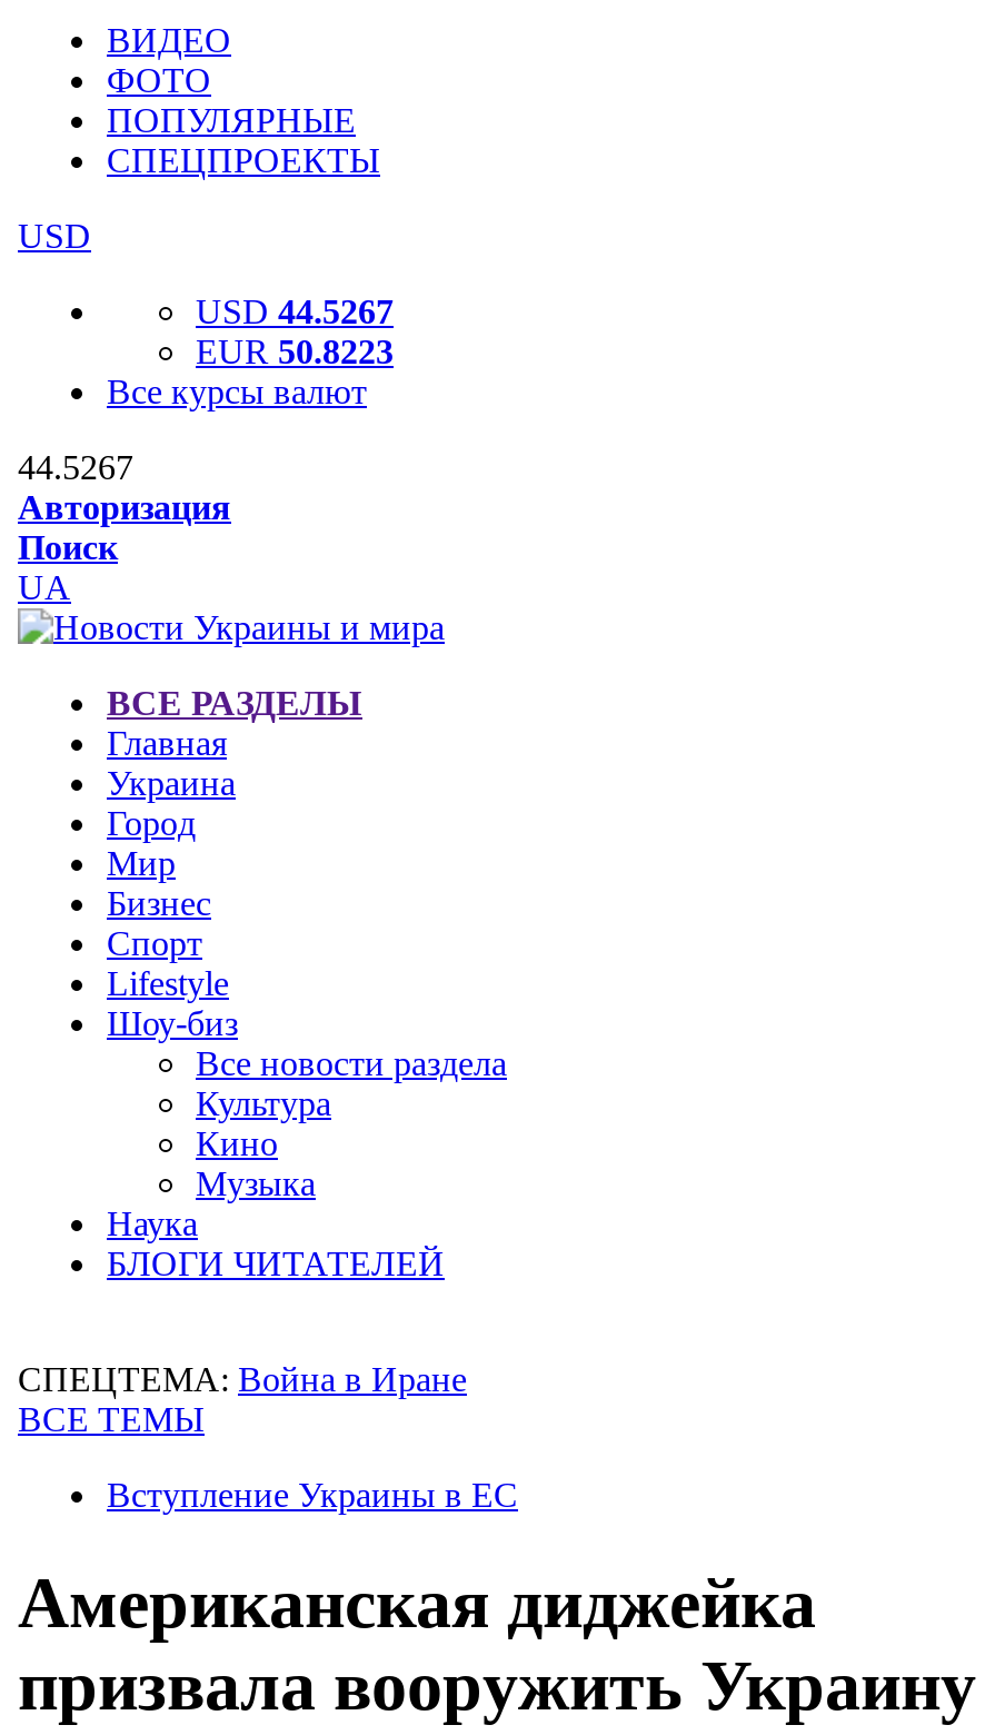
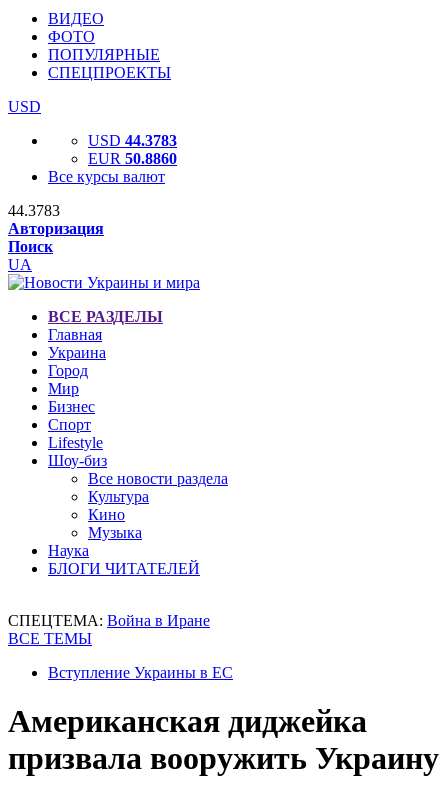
[196,293,394,330] USD 44.5267 -> [88,132,177,149] USD 44.3783
[196,333,394,370] EUR 50.8223 -> [88,150,177,167] EUR 50.8860
[18,448,133,486] 44.5267 -> [8,202,60,219] 44.3783

